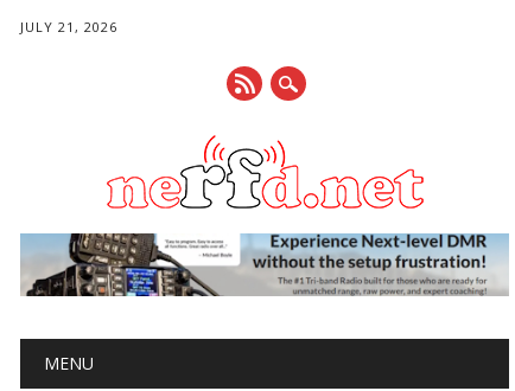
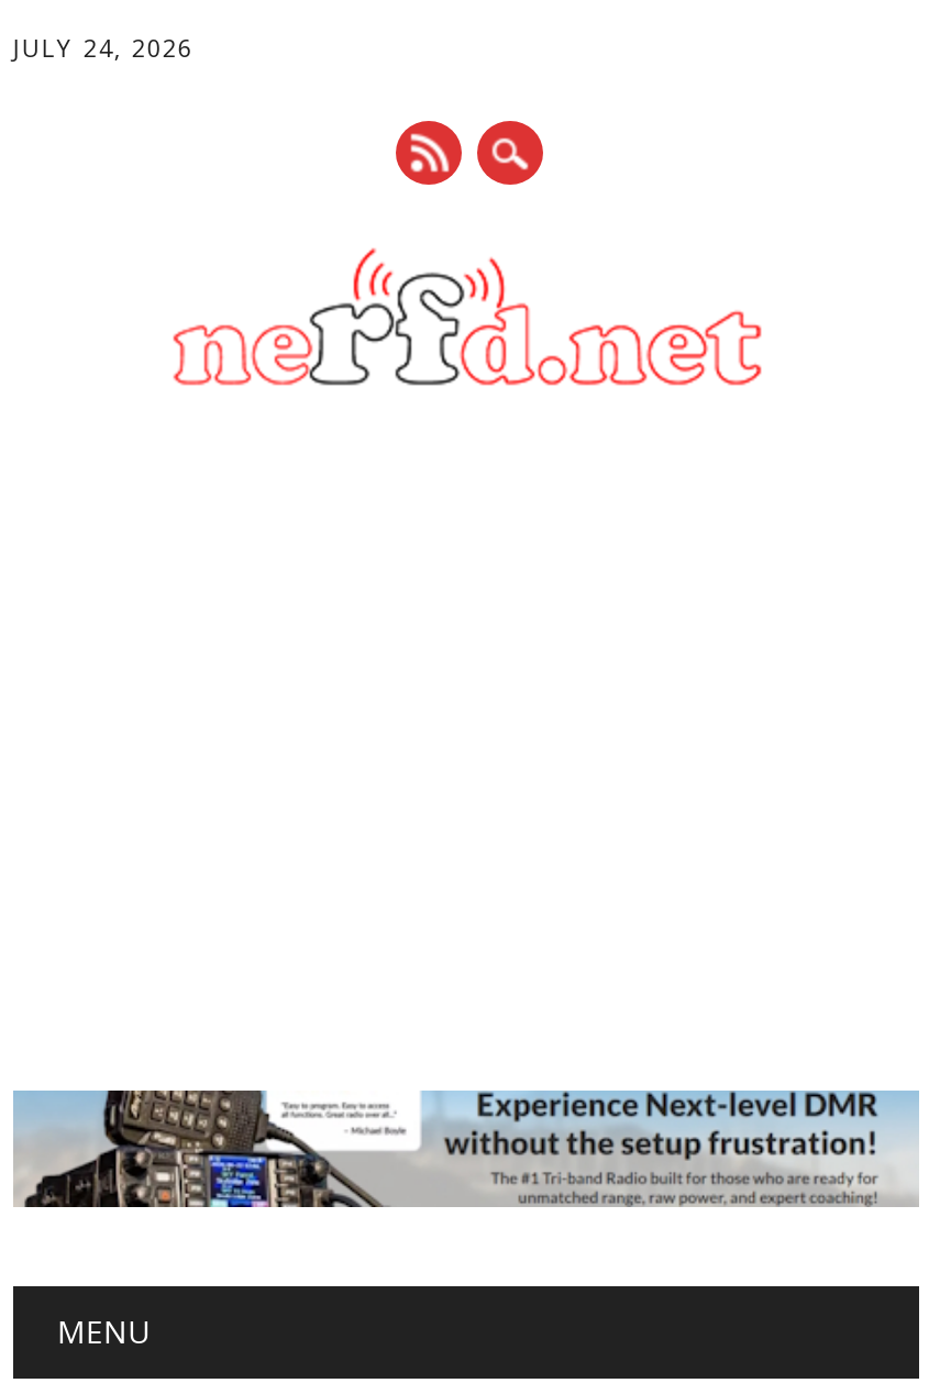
[20,18,117,36] JULY 21, 2026 -> [13,31,193,64] JULY 24, 2026

